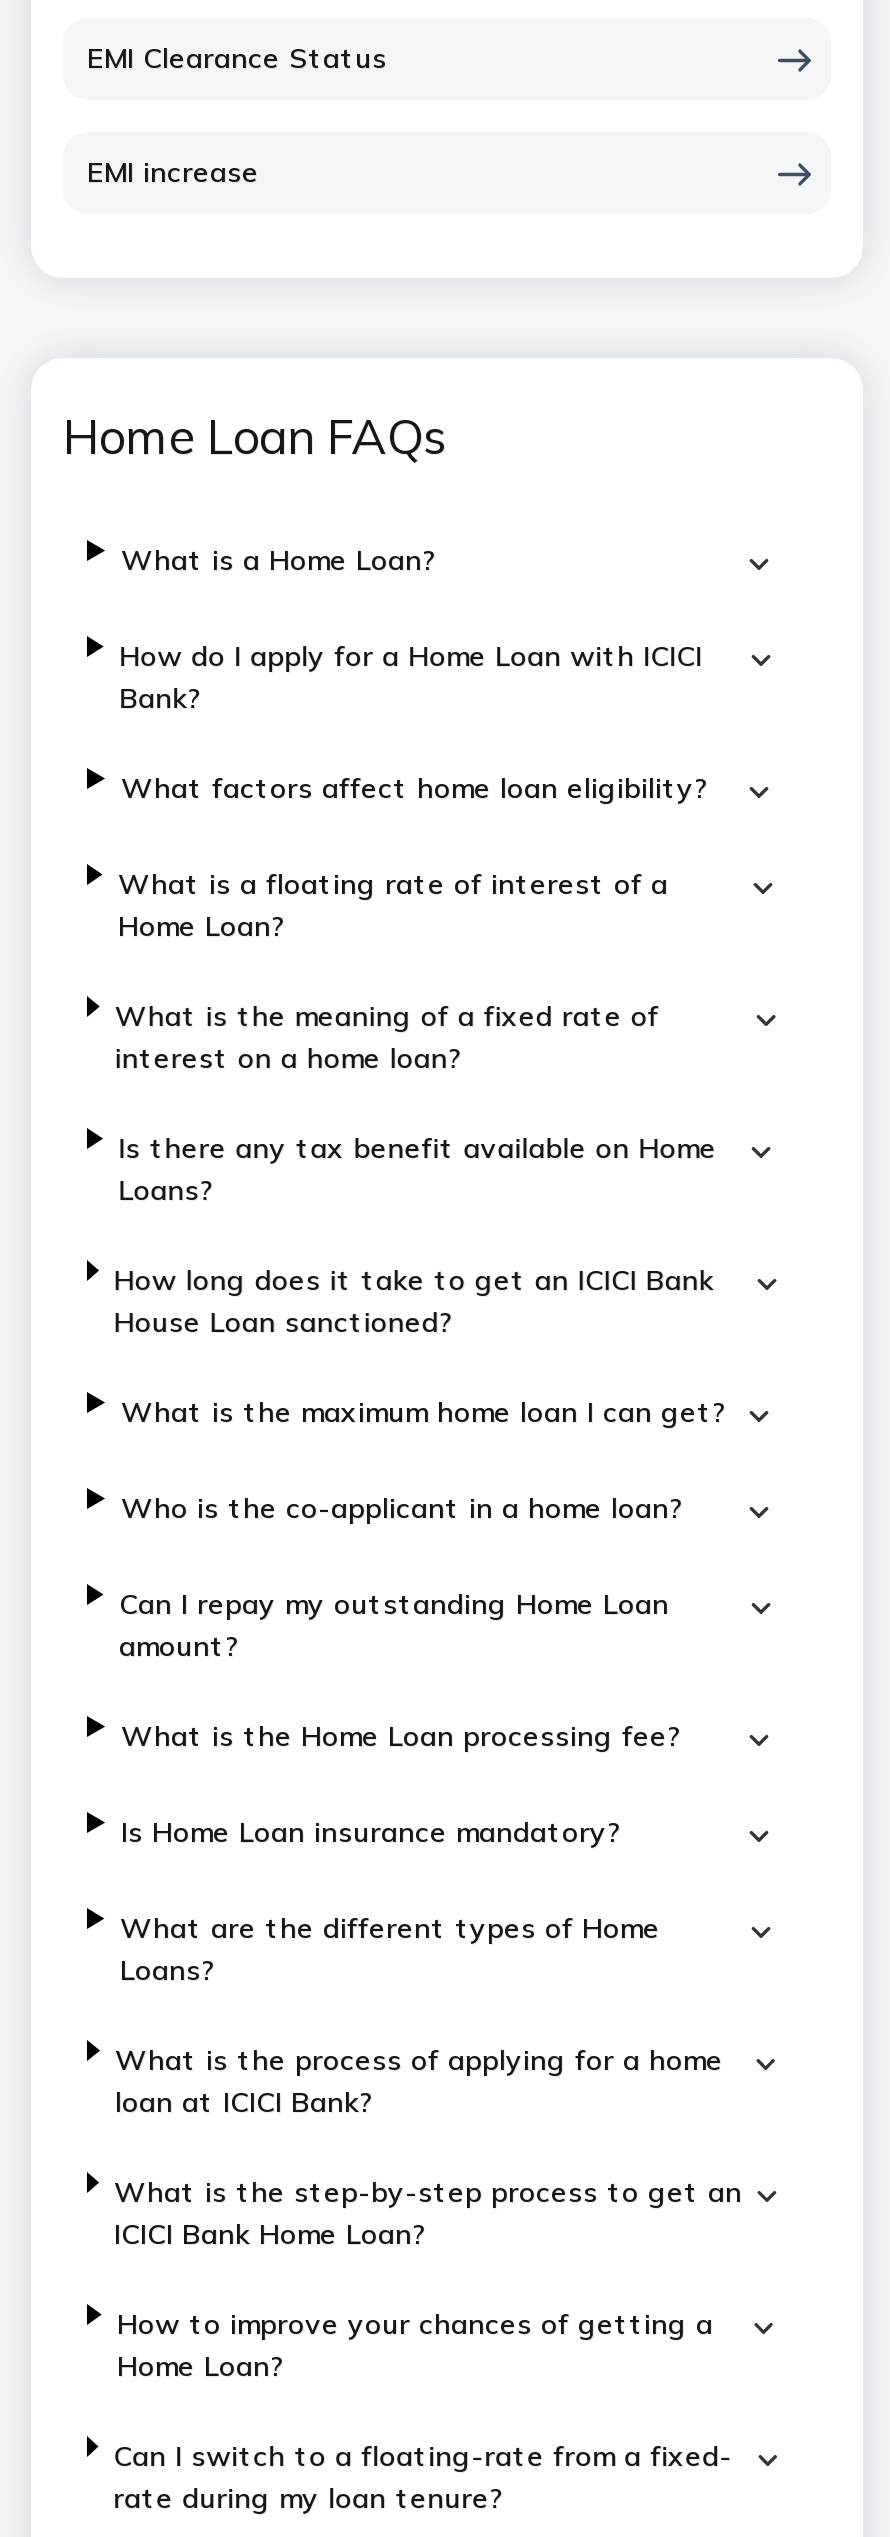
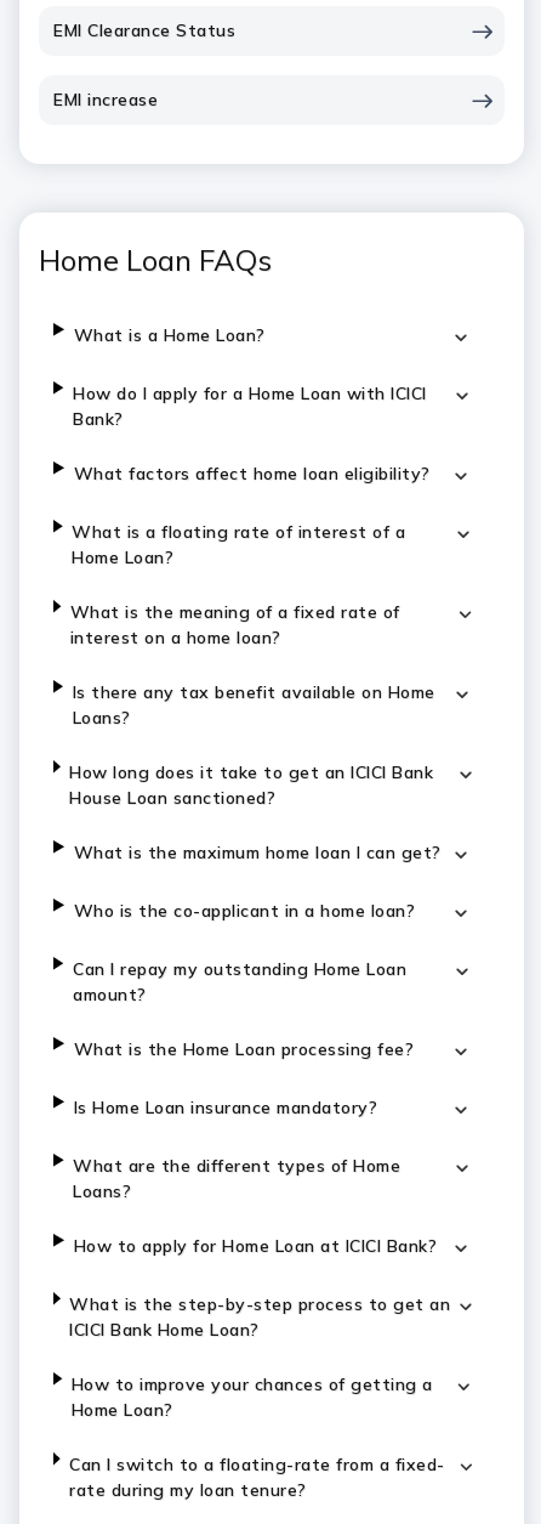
[115,2042,723,2120] What is the process of applying for a home | loan at ICICI Bank? -> [74,1235,437,1257] How to apply for Home Loan at ICICI Bank?

